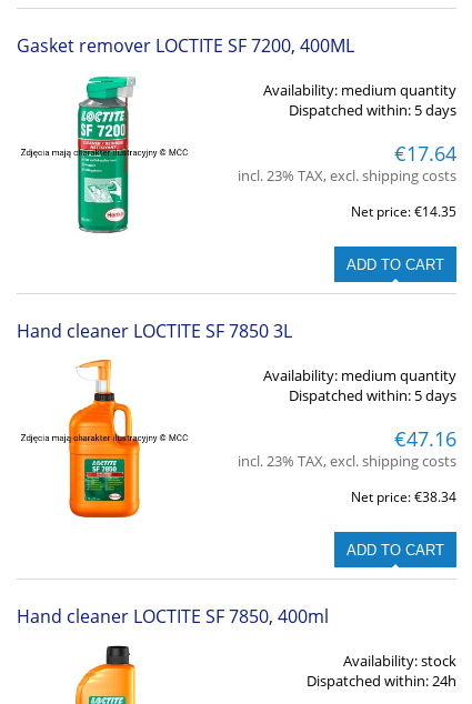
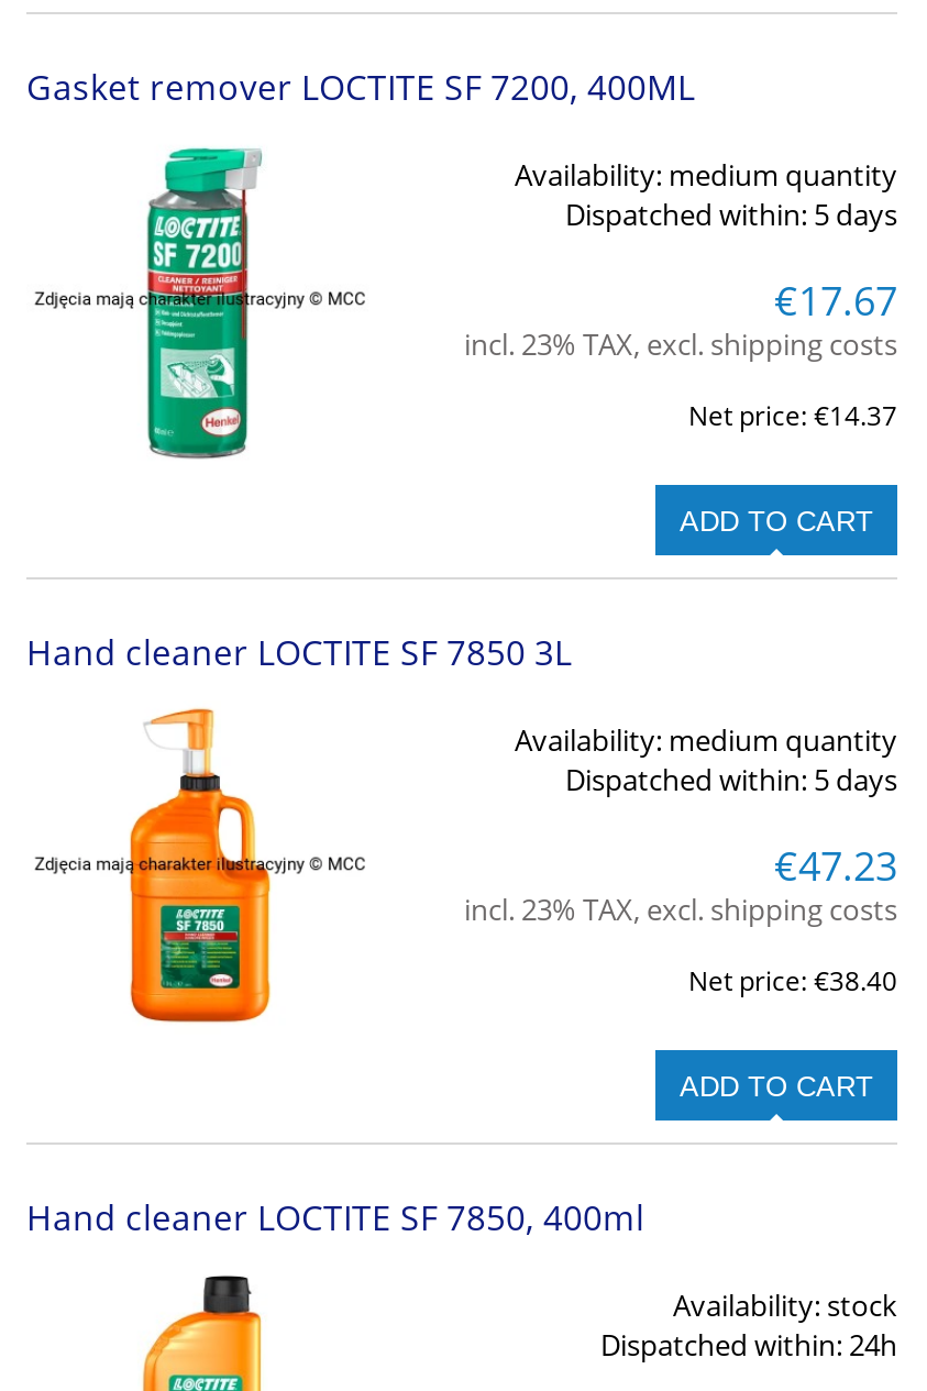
[394,140,456,167] €17.64 -> [774,274,897,327] €17.67
[351,202,456,221] Net price: €14.35 -> [688,397,897,435] Net price: €14.37
[394,426,456,452] €47.16 -> [774,839,897,892] €47.23
[351,488,456,507] Net price: €38.34 -> [688,963,897,1000] Net price: €38.40

